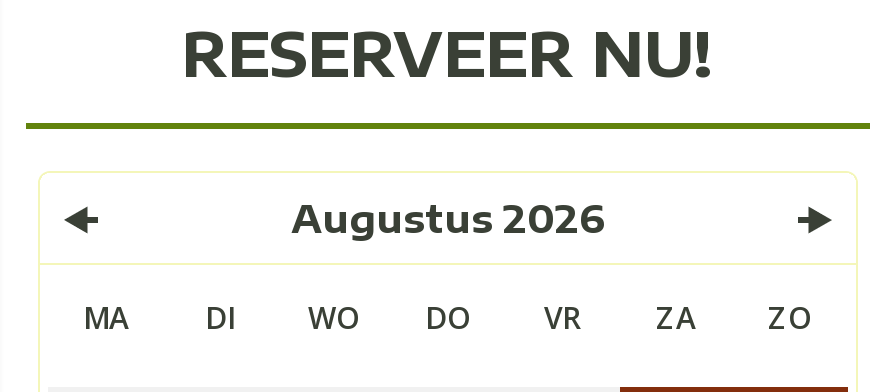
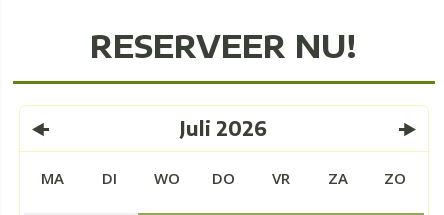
[291,195,605,241] Augustus 2026 -> [180,117,267,140] Juli 2026

